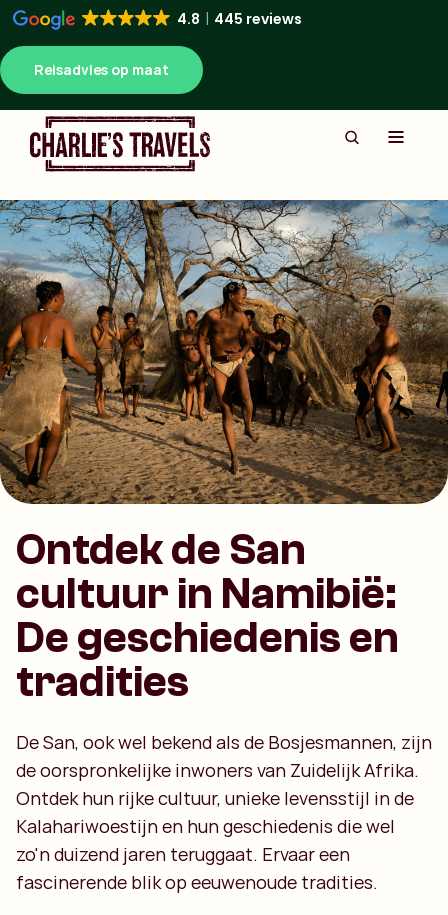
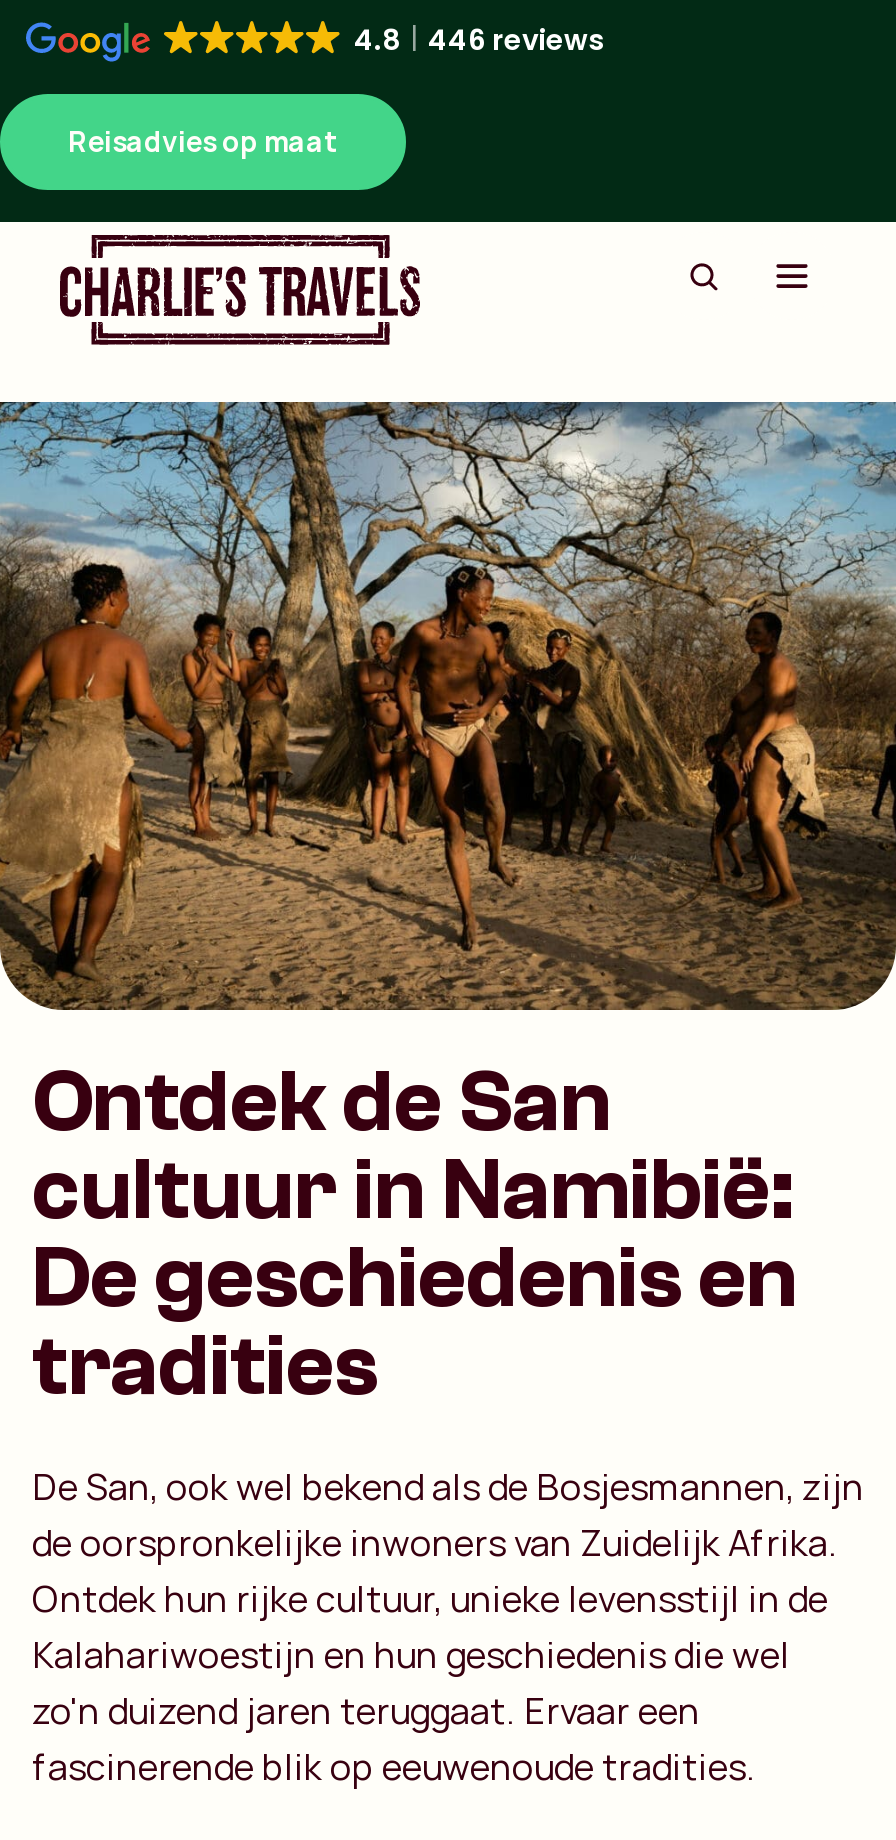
[177,9,302,29] 4.8 445 reviews -> [354,20,604,60] 4.8 446 reviews

